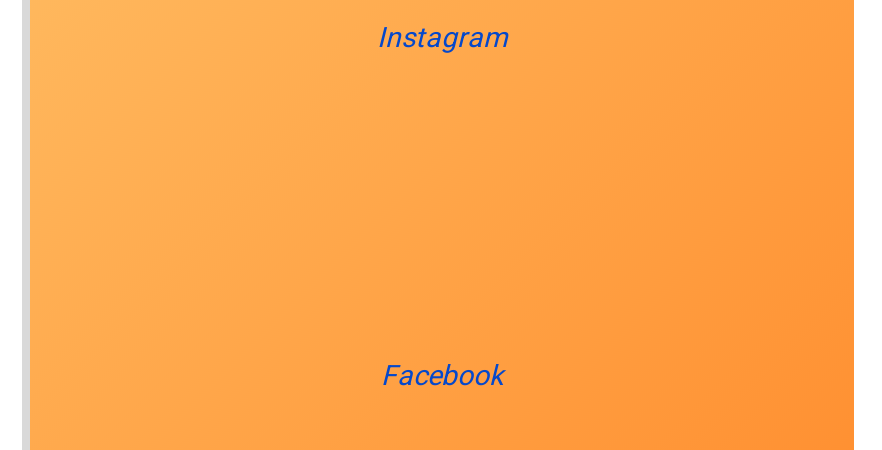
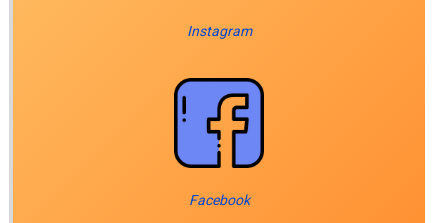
none -> [173,77,265,169] [image]

